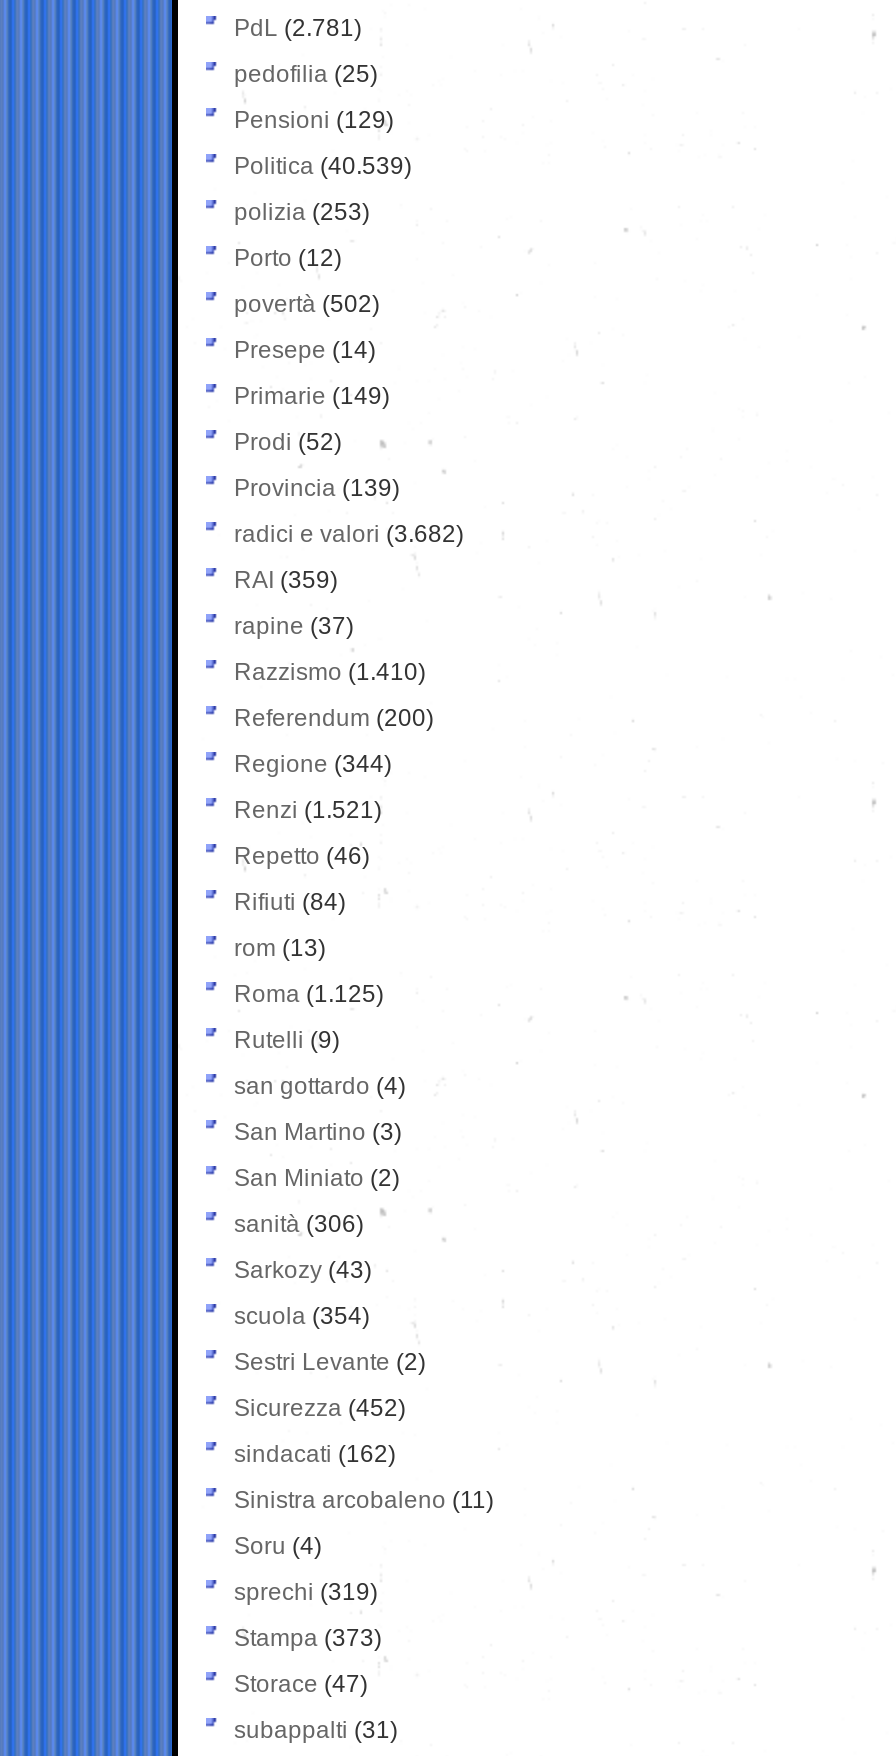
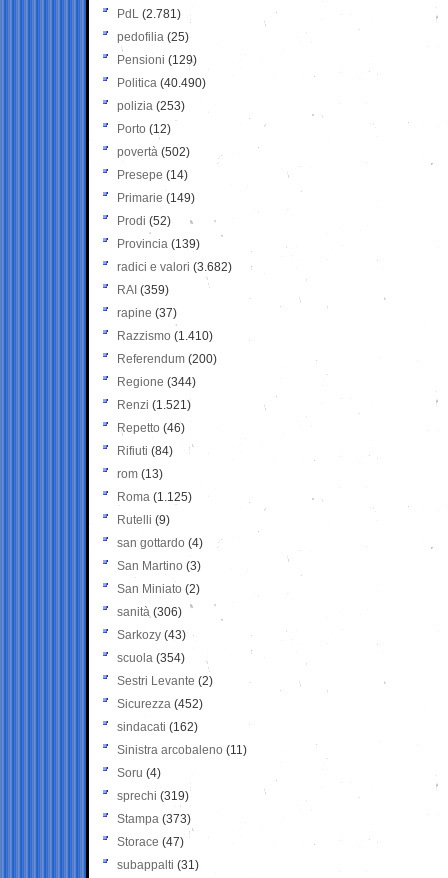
[234,152,412,180] Politica (40.539) -> [117,76,206,90] Politica (40.490)

